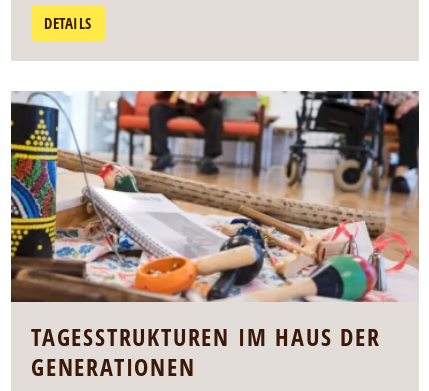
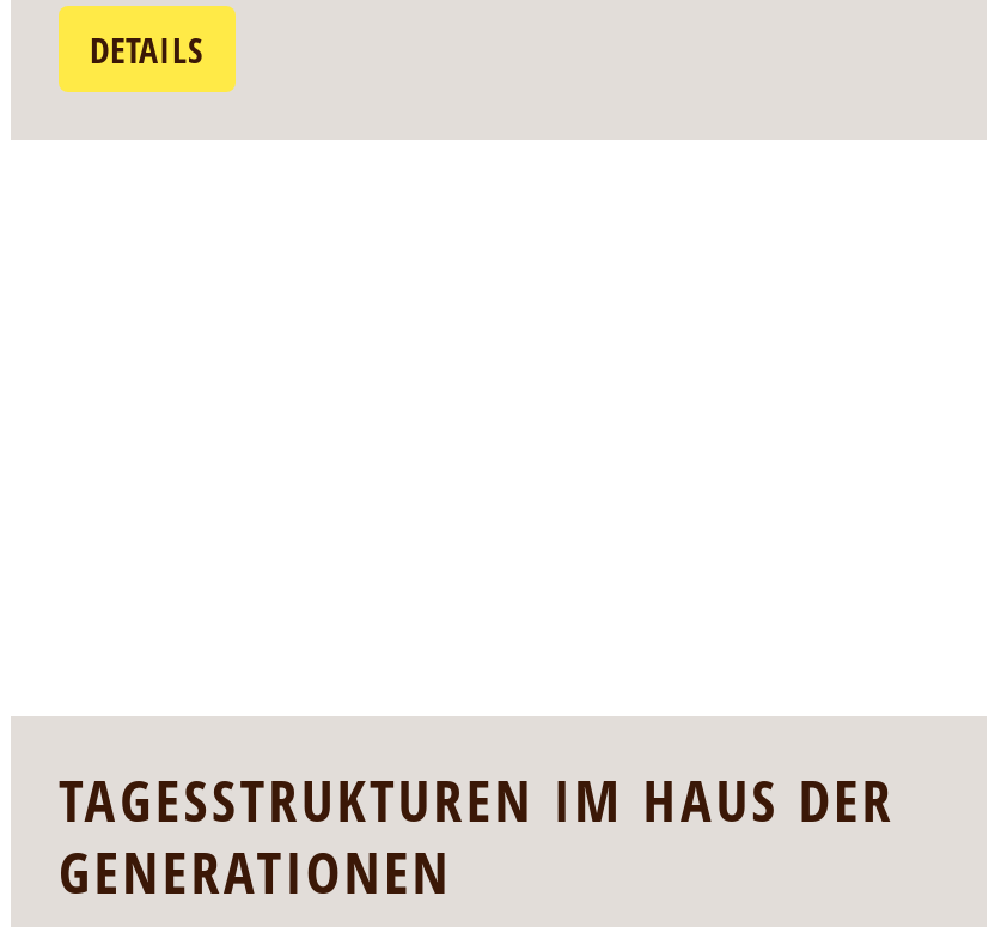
[10,90,420,303] [image] -> none

